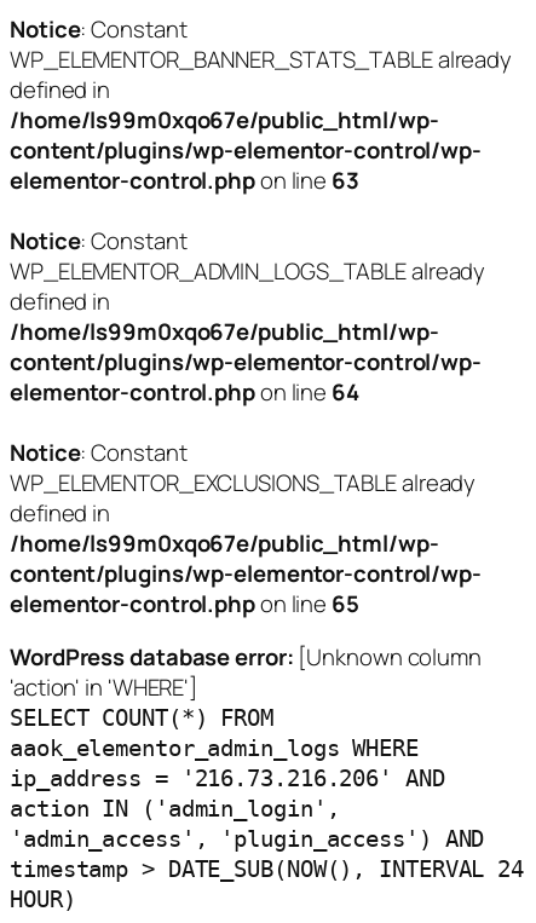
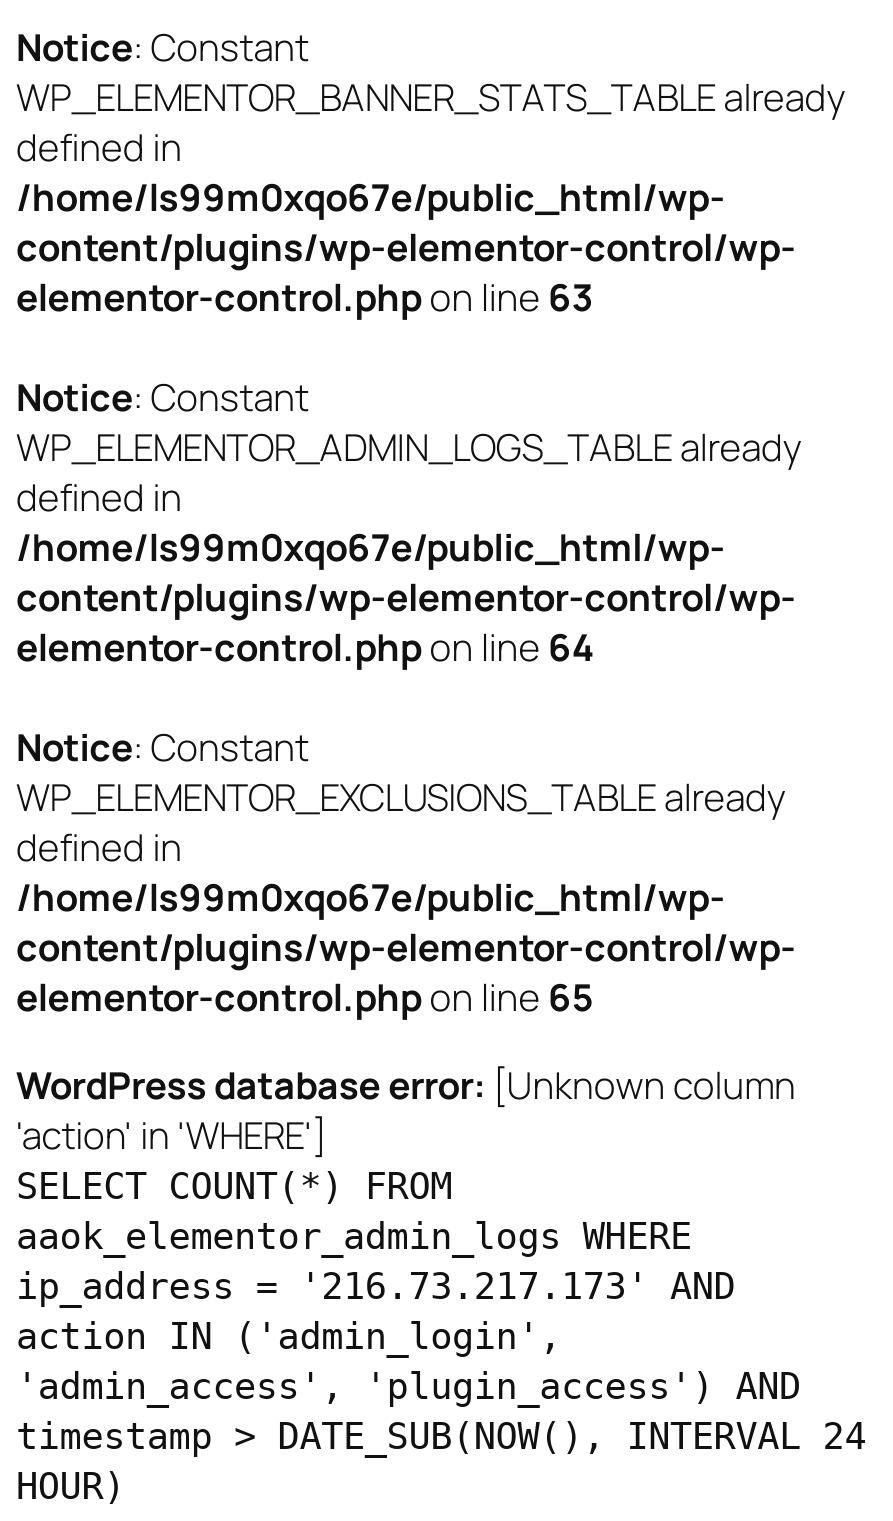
[10,765,445,791] ip_address = '216.73.216.206' AND -> [16,1264,735,1306] ip_address = '216.73.217.173' AND

